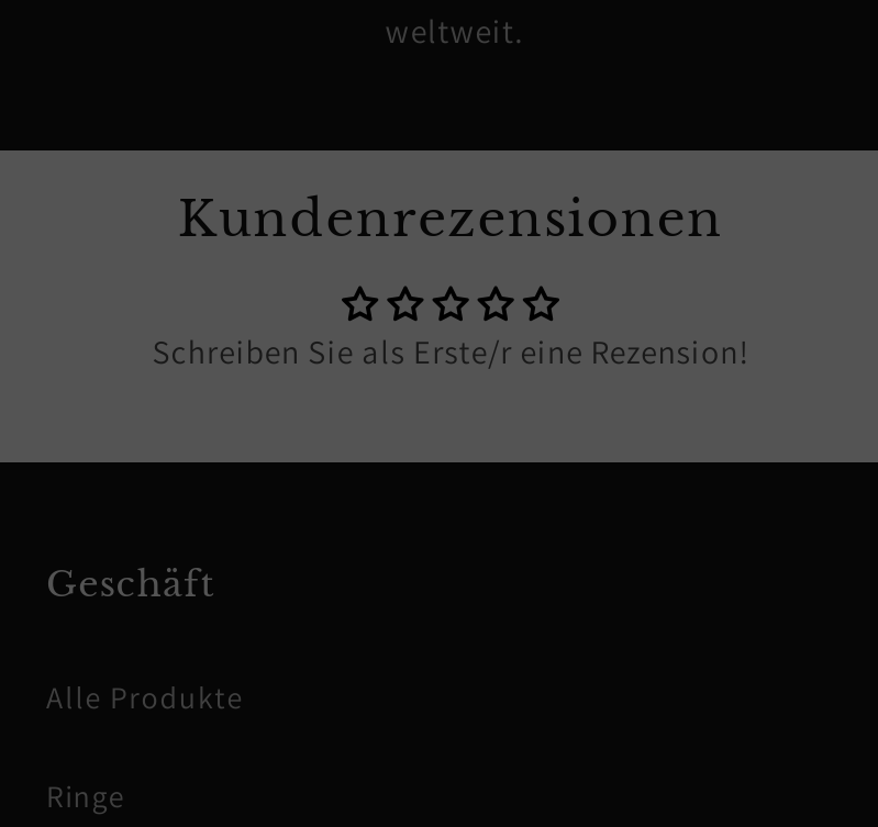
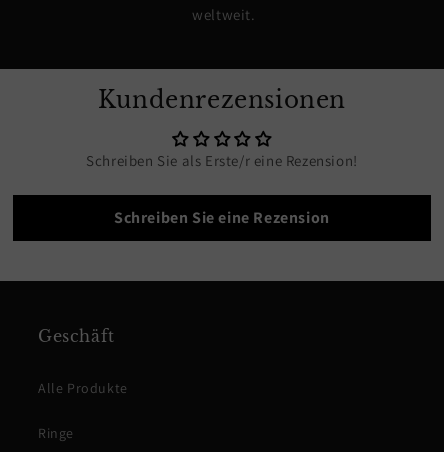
none -> [114,207,330,228] Schreiben Sie eine Rezension

